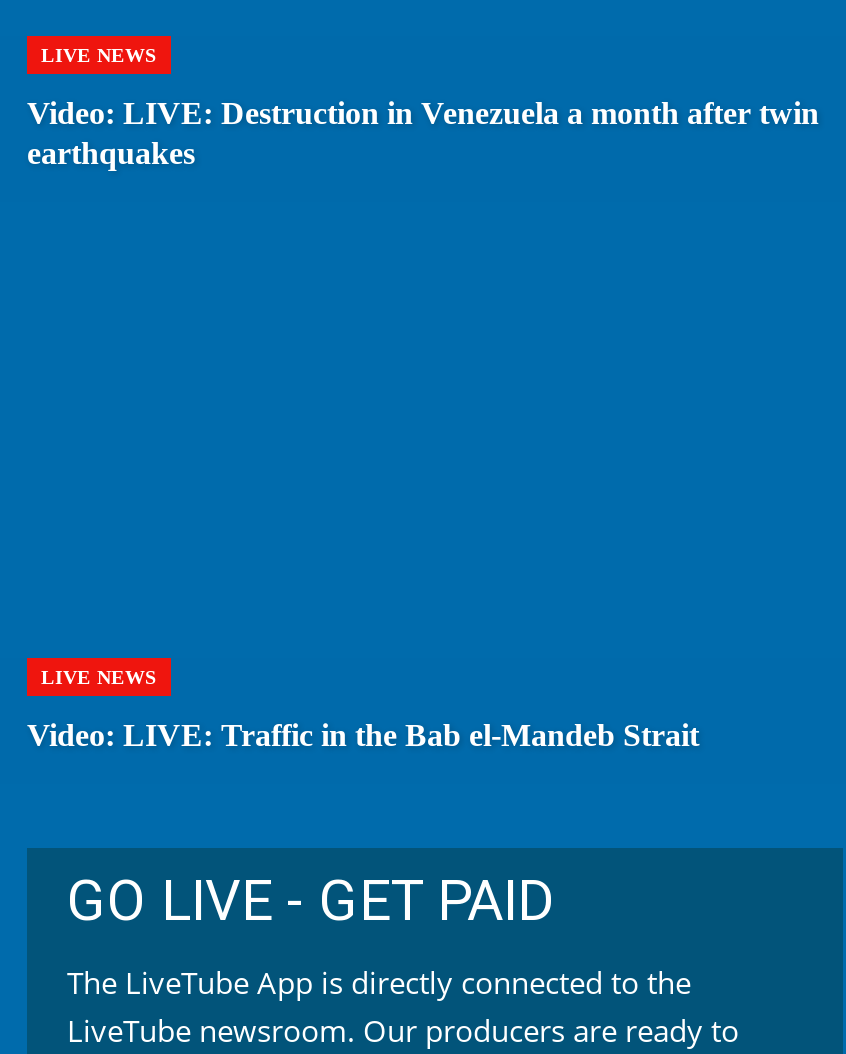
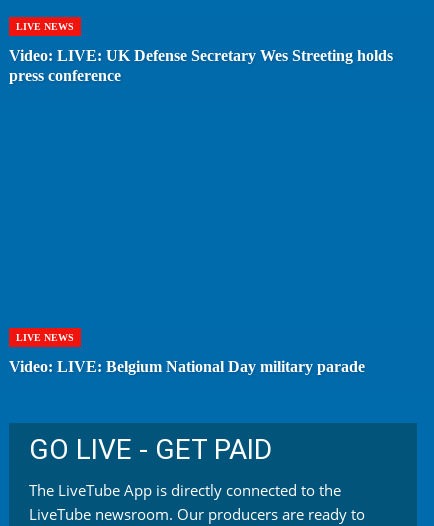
[27,95,819,169] Video: LIVE: Destruction in Venezuela a month after twin | earthquakes -> [9,47,393,84] Video: LIVE: UK Defense Secretary Wes Streeting holds | press conference
[27,718,699,752] Video: LIVE: Traffic in the Bab el-Mandeb Strait -> [9,358,365,375] Video: LIVE: Belgium National Day military parade

